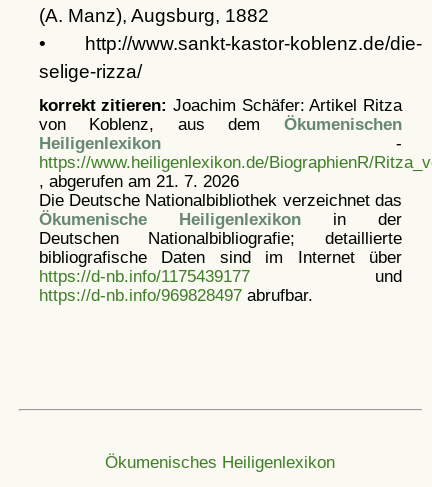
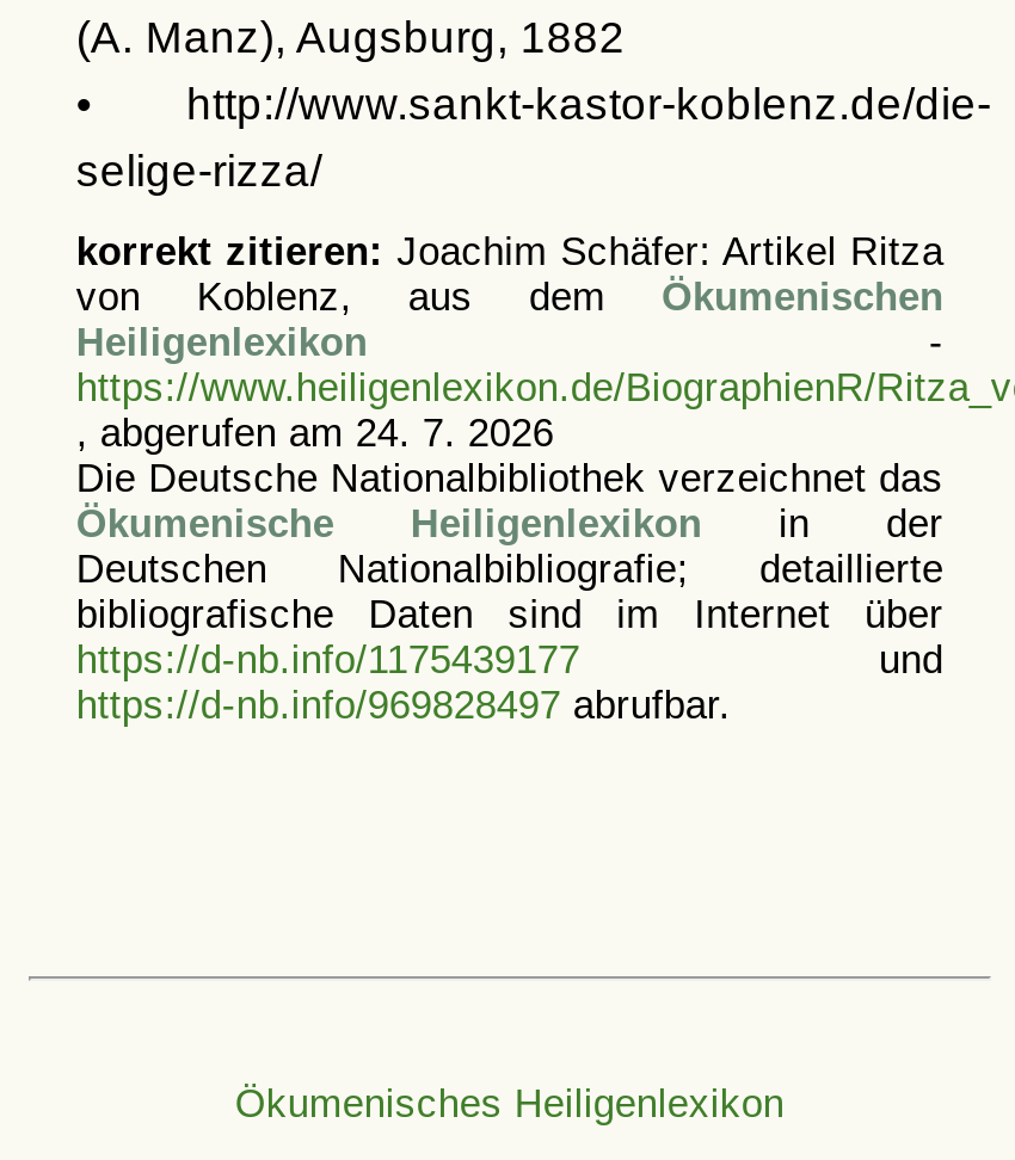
[39,172,239,190] , abgerufen am 21. 7. 2026 -> [76,411,554,454] , abgerufen am 24. 7. 2026

